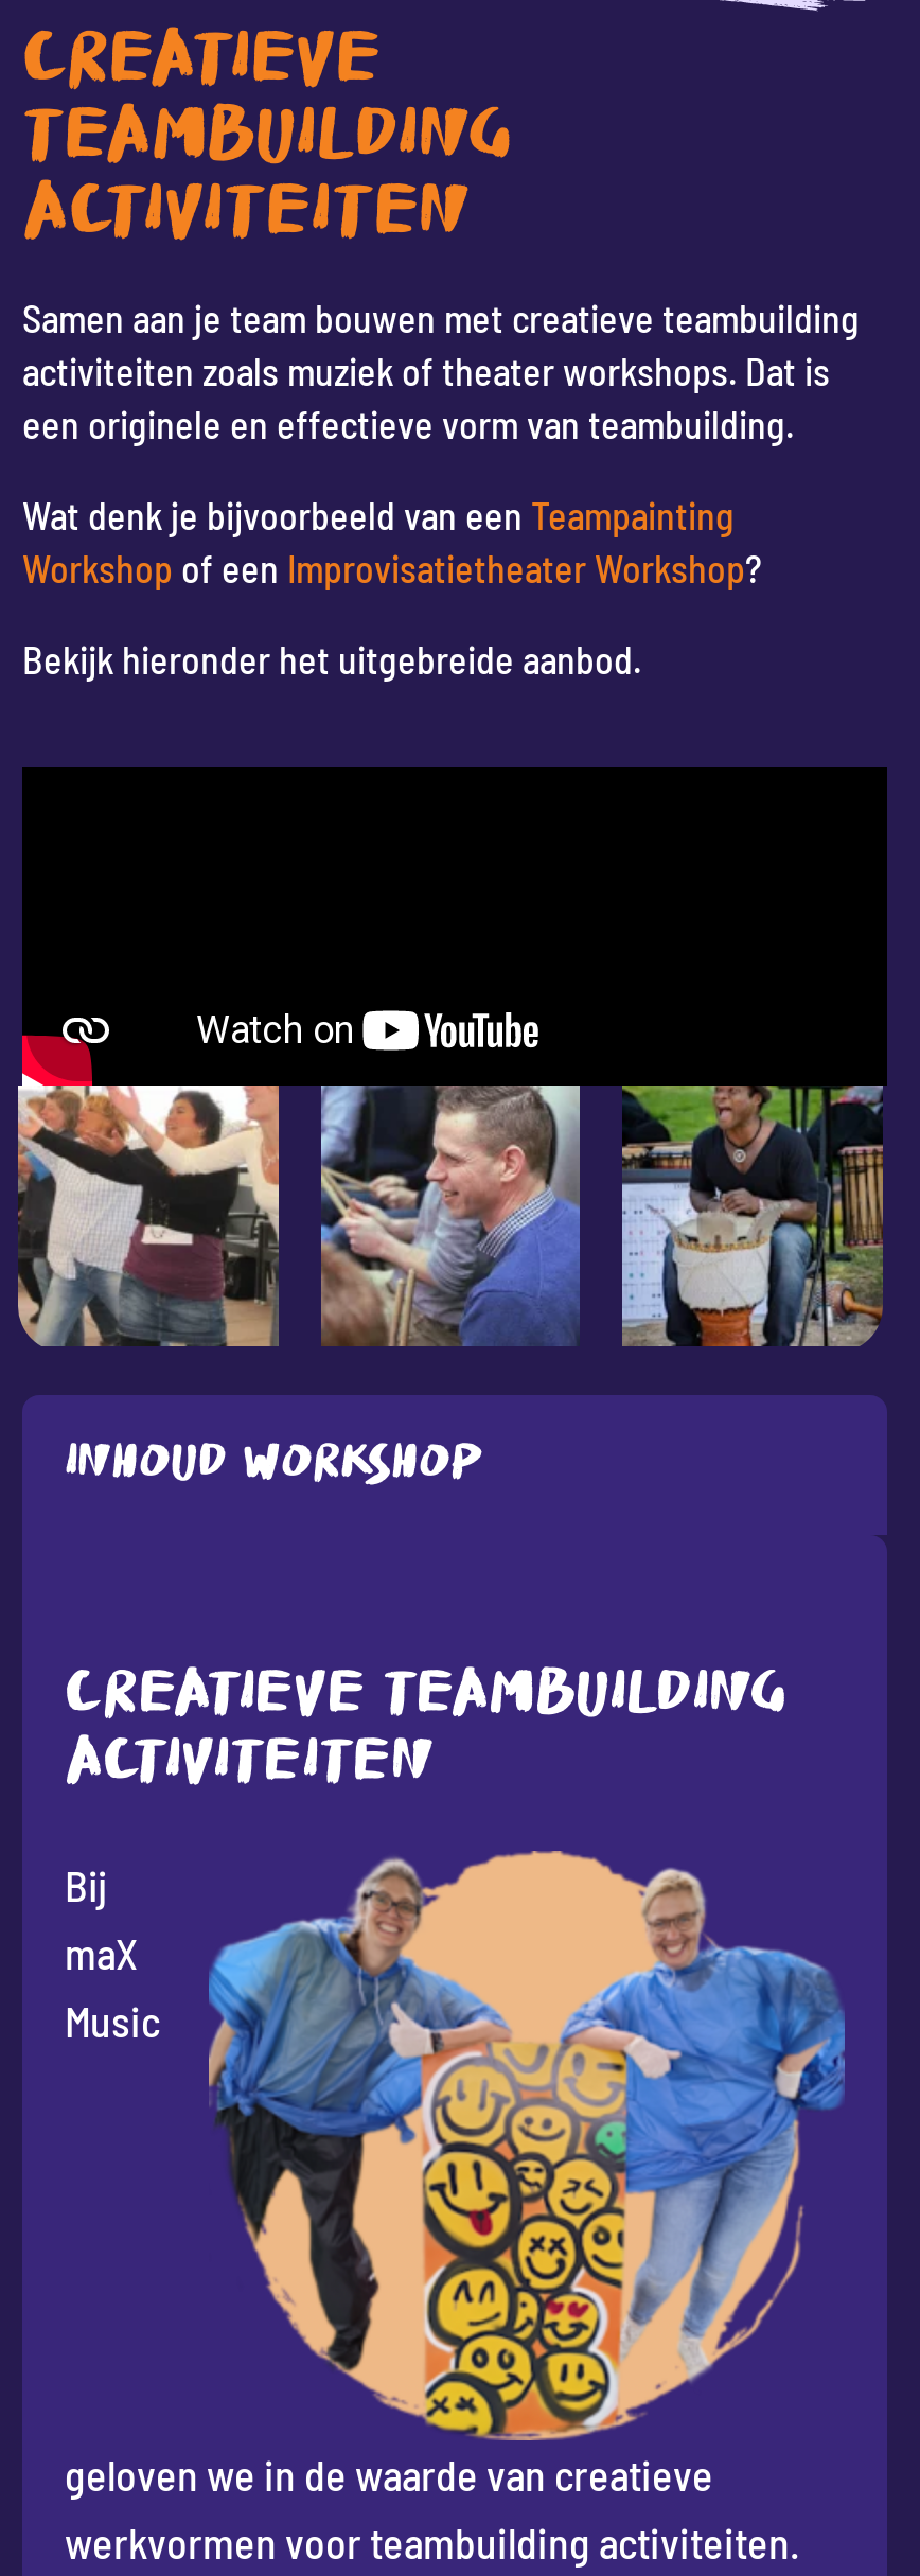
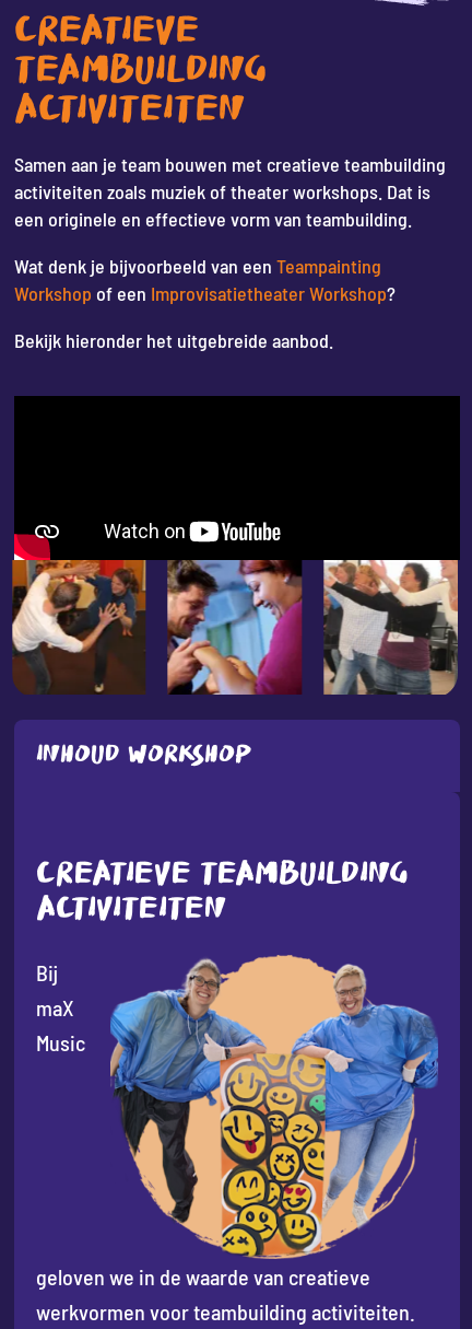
[16,1083,281,1348] [image] -> [11,559,146,695] [image]
[319,1083,582,1346] [image] -> [167,559,303,696] [image]
[620,1083,883,1348] [image] -> [322,559,459,696] [image]

